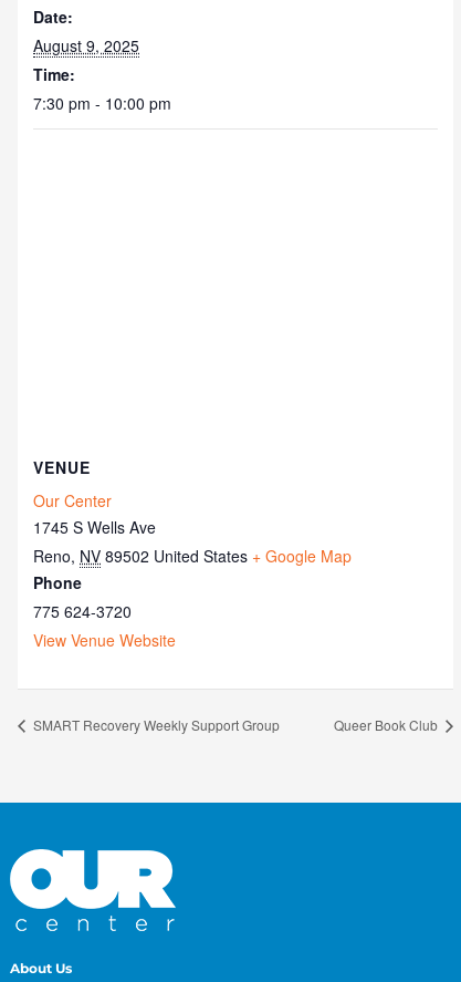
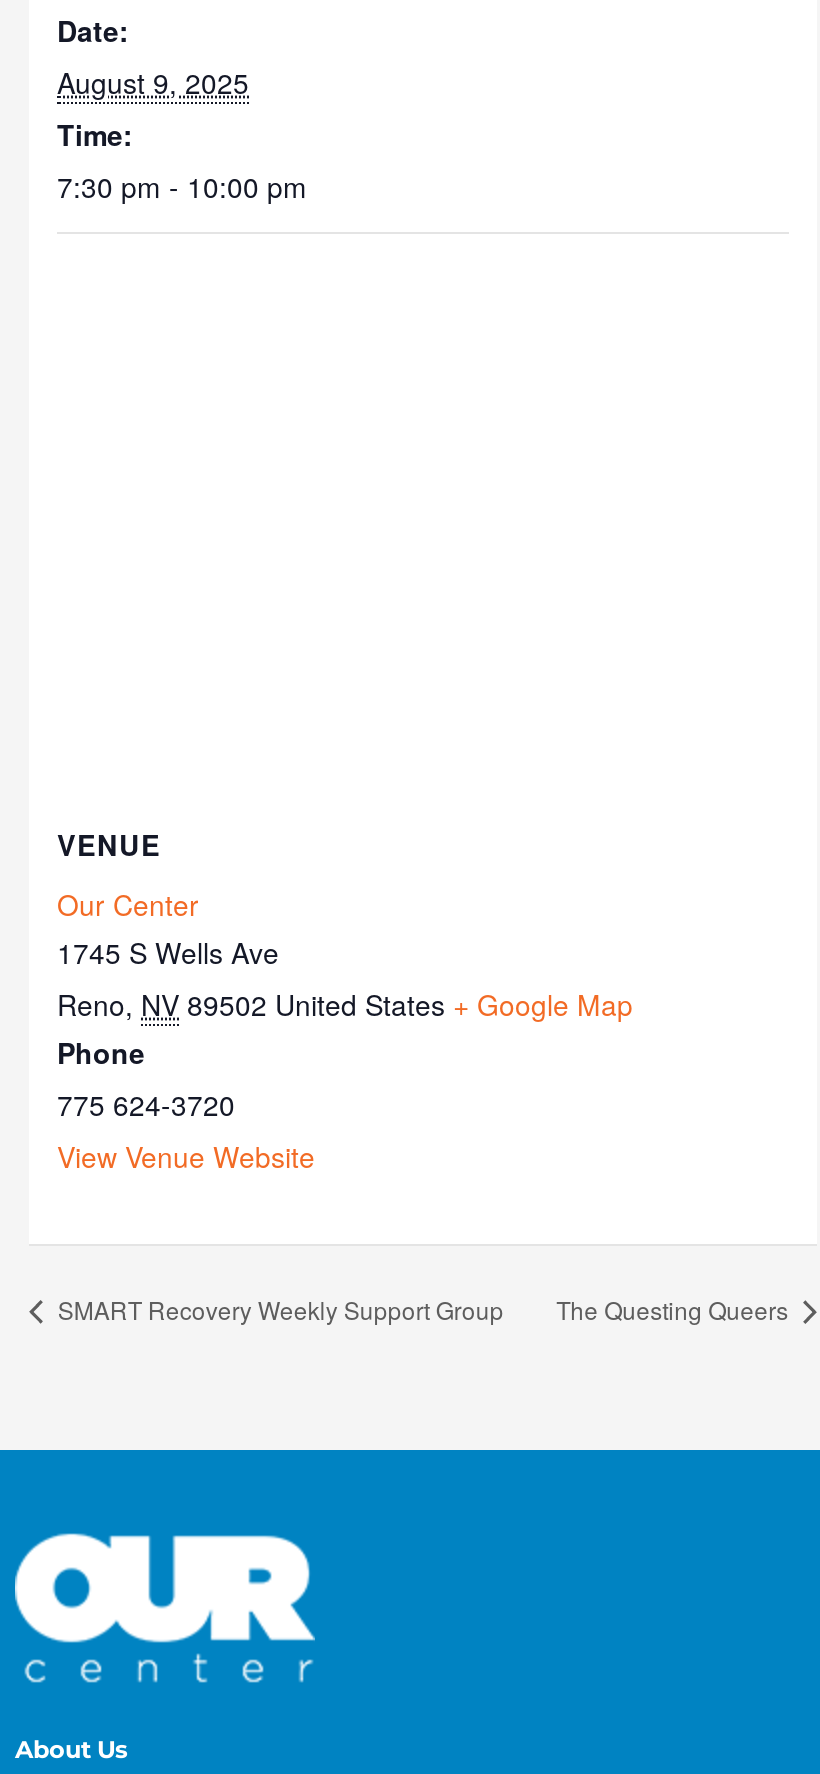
[333,715,441,734] Queer Book Club -> [556,1292,794,1326] The Questing Queers

